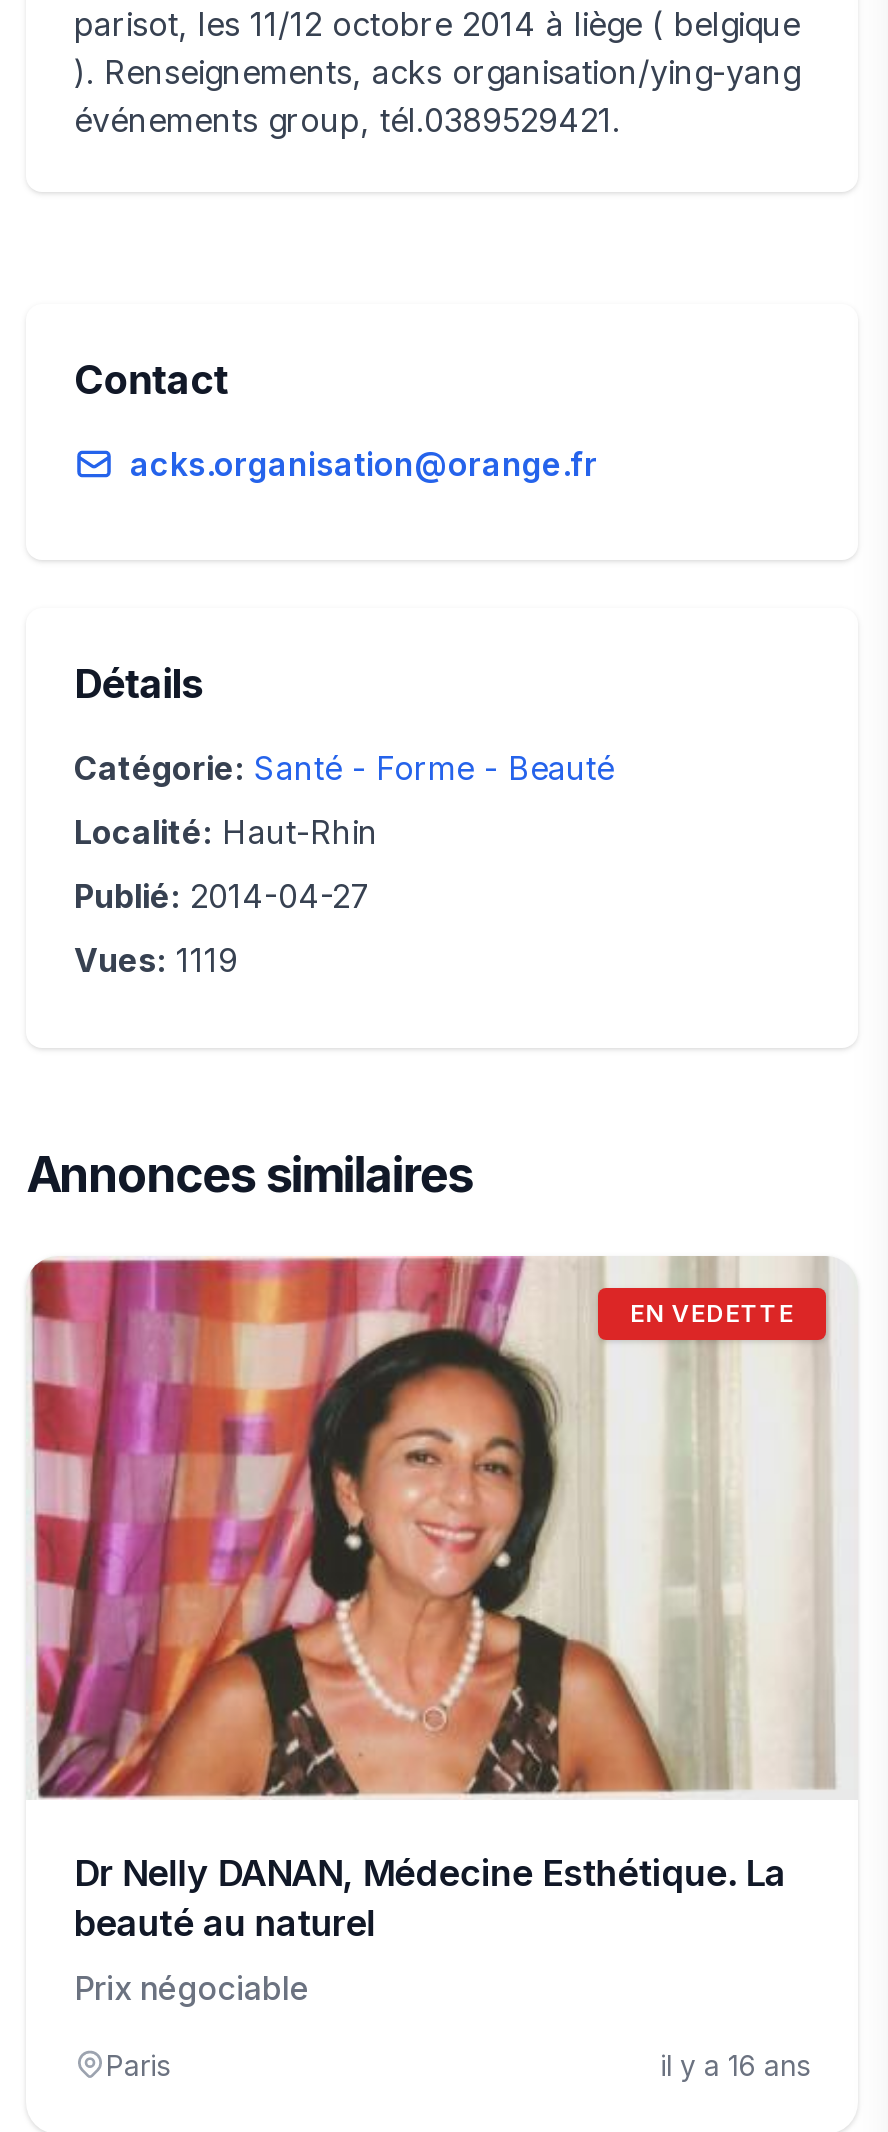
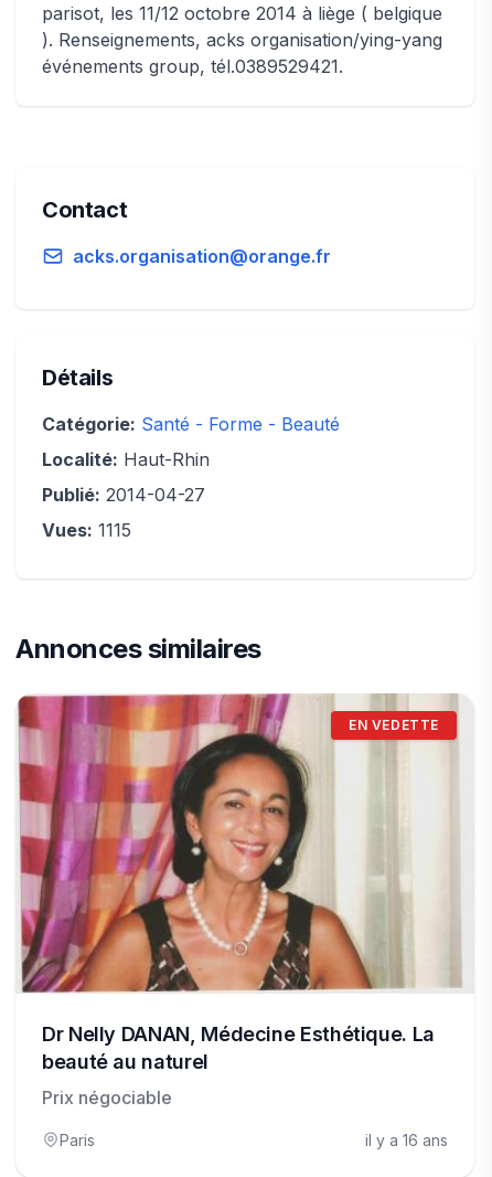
[74,940,238,980] Vues: 1119 -> [42,519,131,541] Vues: 1115

